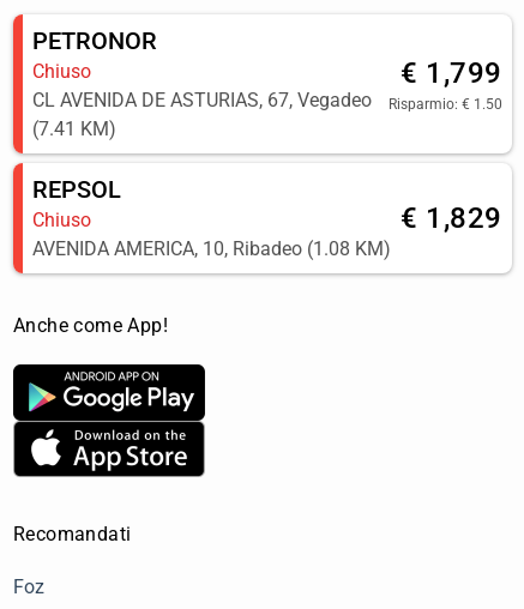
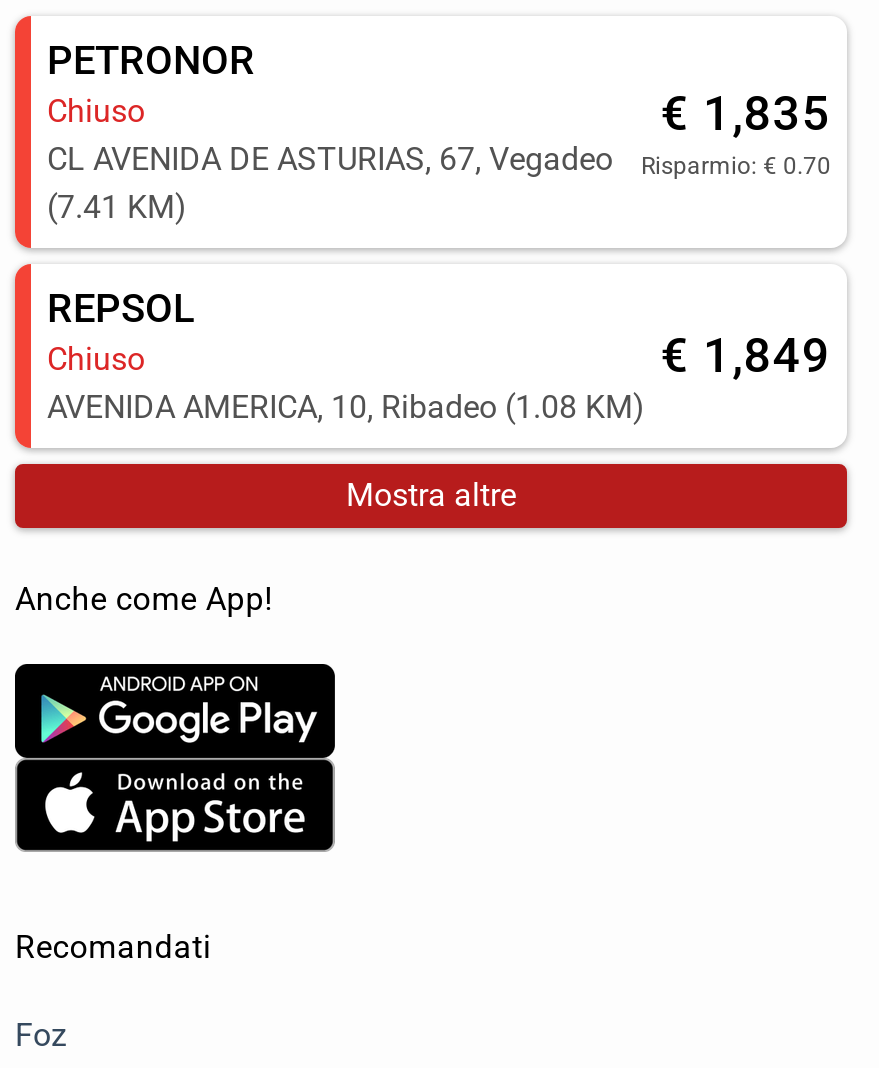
[400,57,502,90] € 1,799 -> [661,87,831,143] € 1,835
[32,89,502,113] CL AVENIDA DE ASTURIAS, 67, Vegadeo Risparmio: € 1.50 -> [47,141,831,181] CL AVENIDA DE ASTURIAS, 67, Vegadeo Risparmio: € 0.70
[400,202,502,235] € 1,829 -> [346,329,831,515] € 1,849 | Mostra altre

